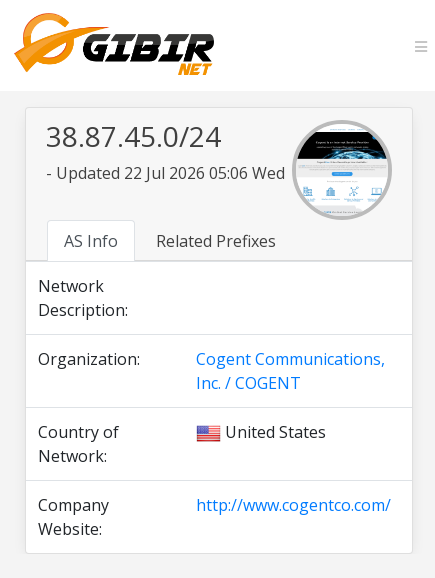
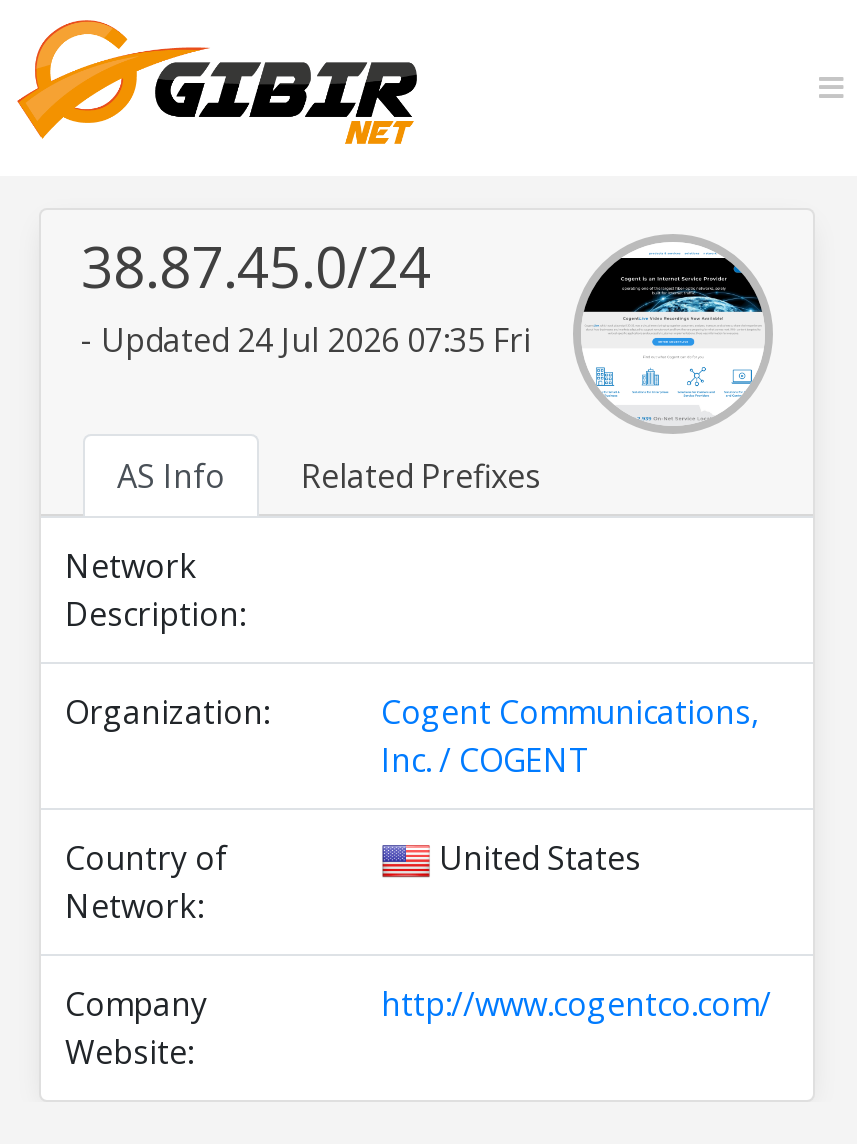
[46,162,285,184] - Updated 22 Jul 2026 05:06 Wed -> [81,318,531,362] - Updated 24 Jul 2026 07:35 Fri

